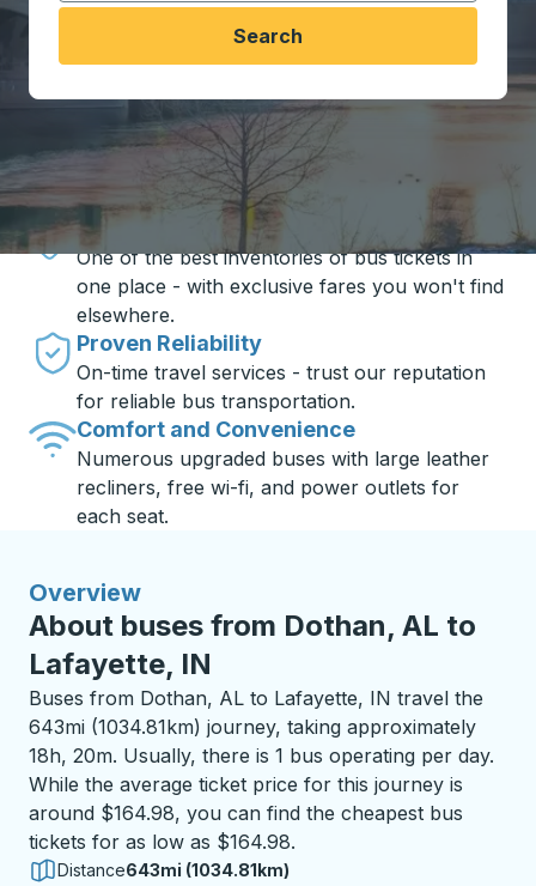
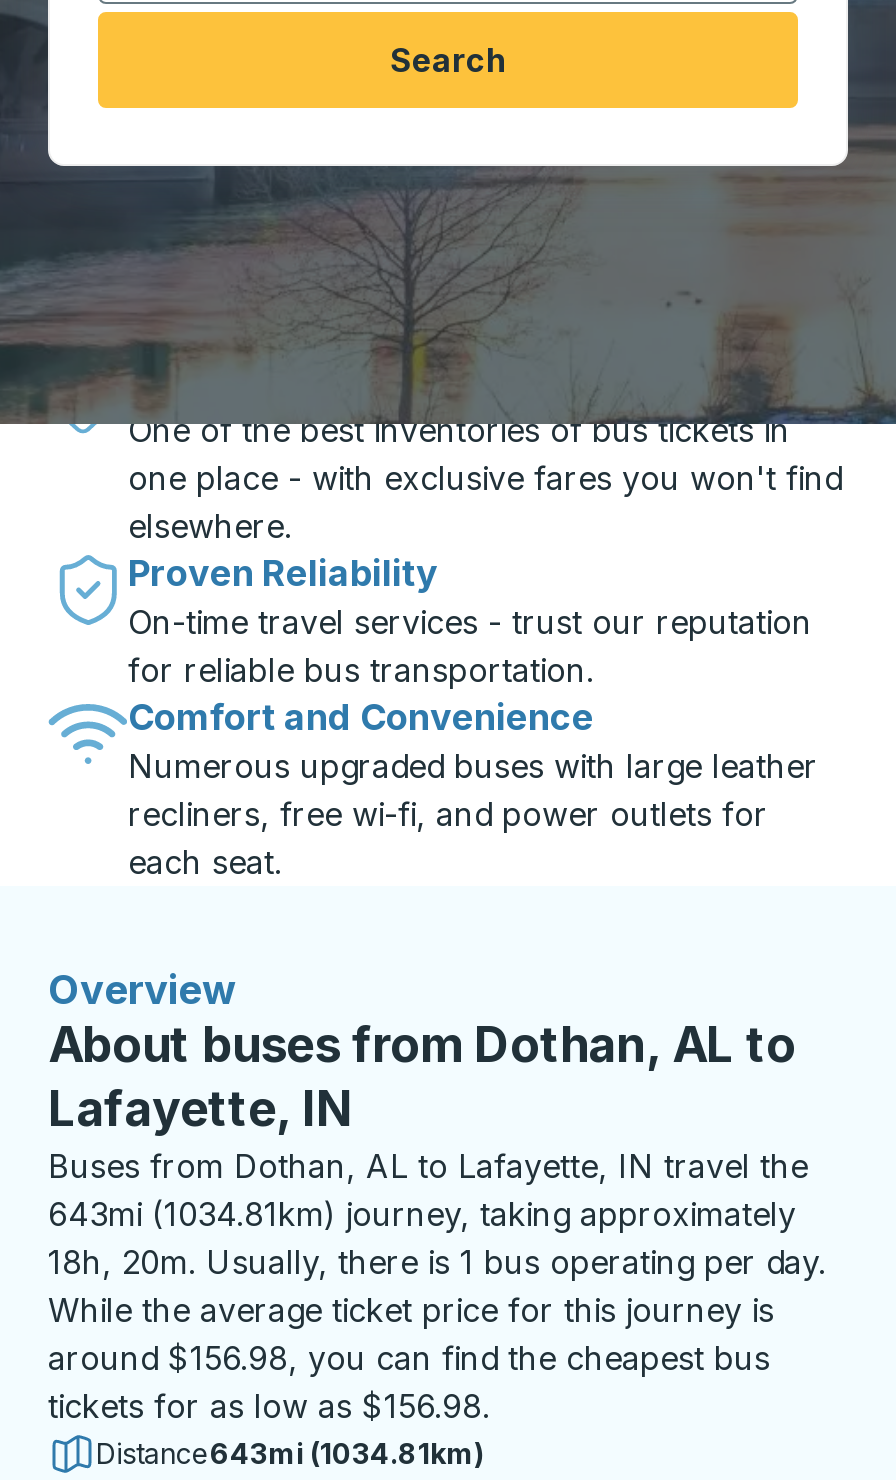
[29,801,463,825] around $164.98, you can find the cheapest bus -> [48,1338,770,1378] around $156.98, you can find the cheapest bus
[29,830,296,854] tickets for as low as $164.98. -> [48,1386,490,1426] tickets for as low as $156.98.

